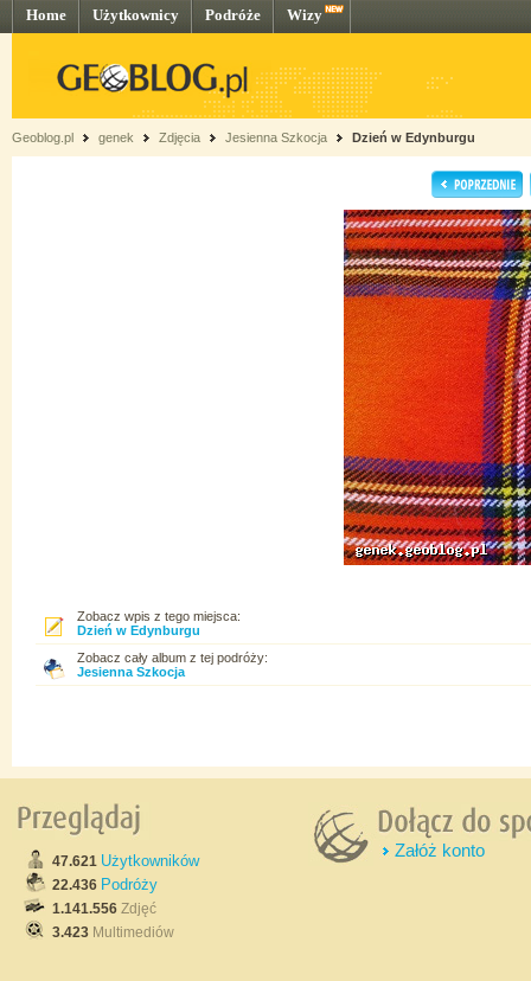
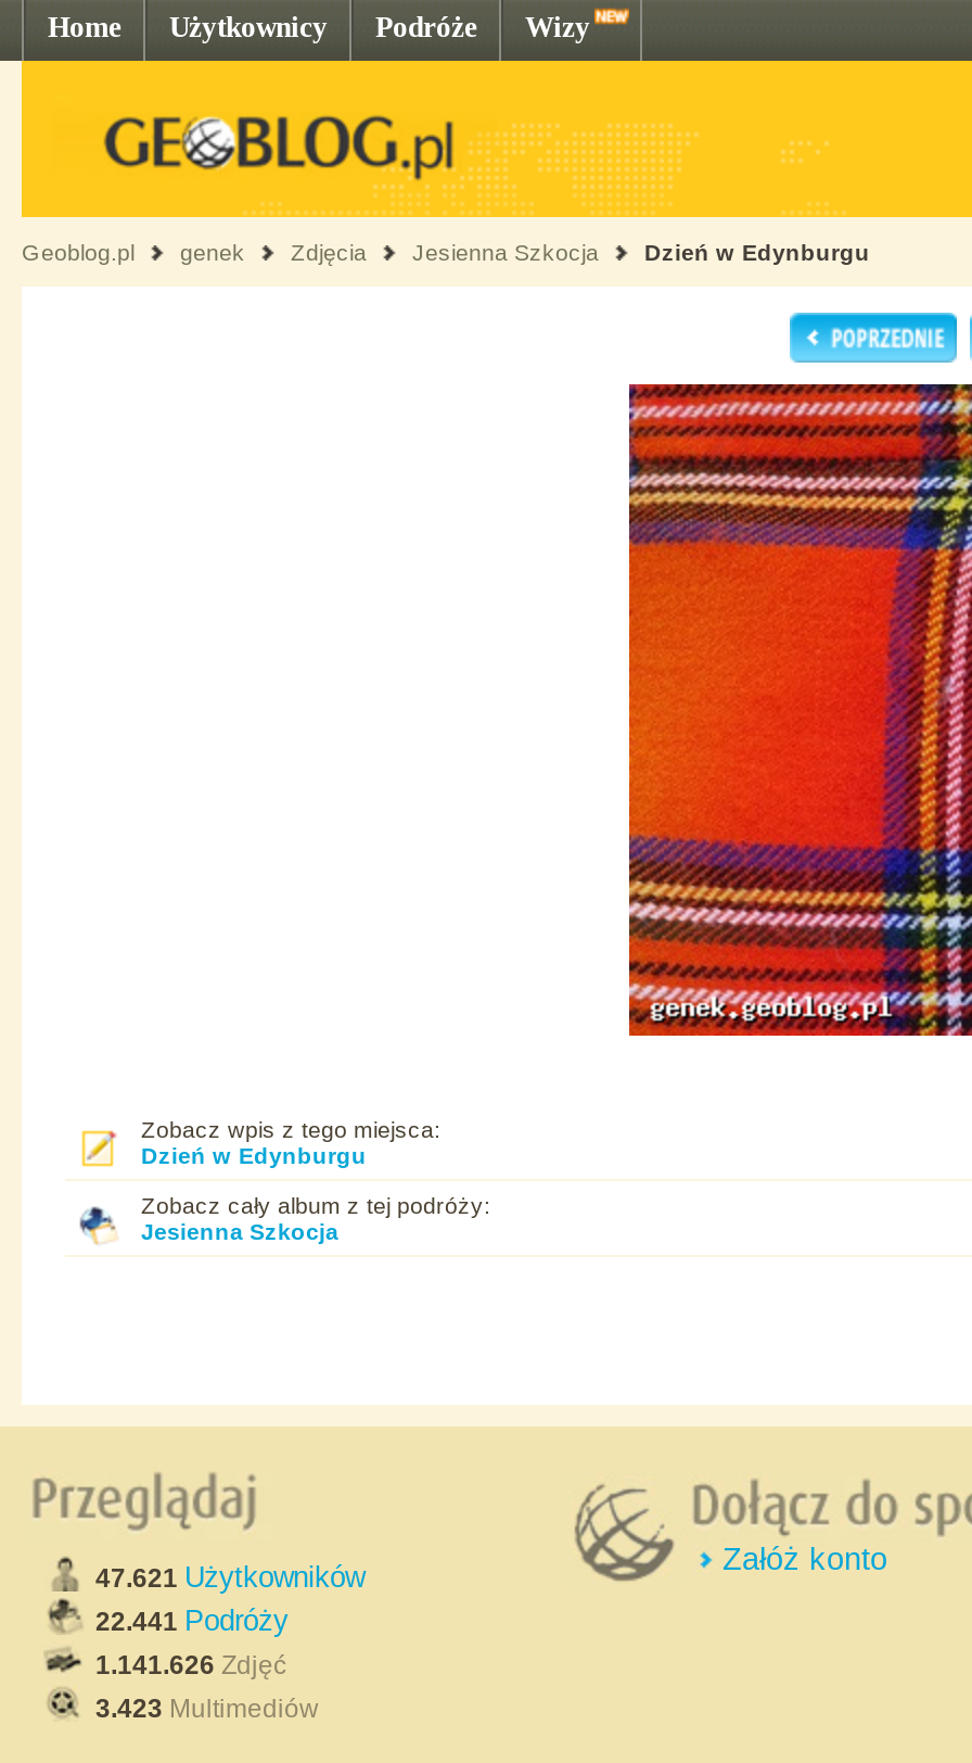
[52,876,158,893] 22.436 Podróży -> [95,1605,289,1637] 22.441 Podróży
[52,900,156,917] 1.141.556 Zdjęć -> [95,1650,286,1680] 1.141.626 Zdjęć

